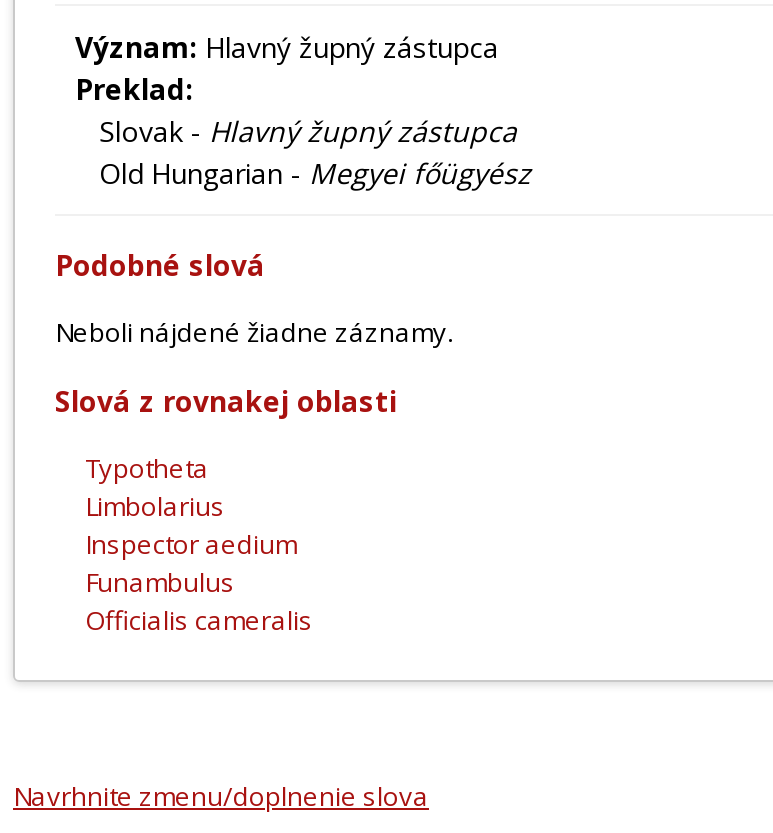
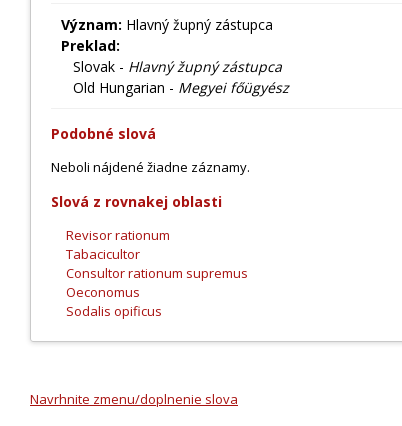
[85,450,313,638] Typotheta | Limbolarius | Inspector aedium | Funambulus | Officialis cameralis -> [66,226,248,320] Revisor rationum | Tabacicultor | Consultor rationum supremus | Oeconomus | Sodalis opificus

